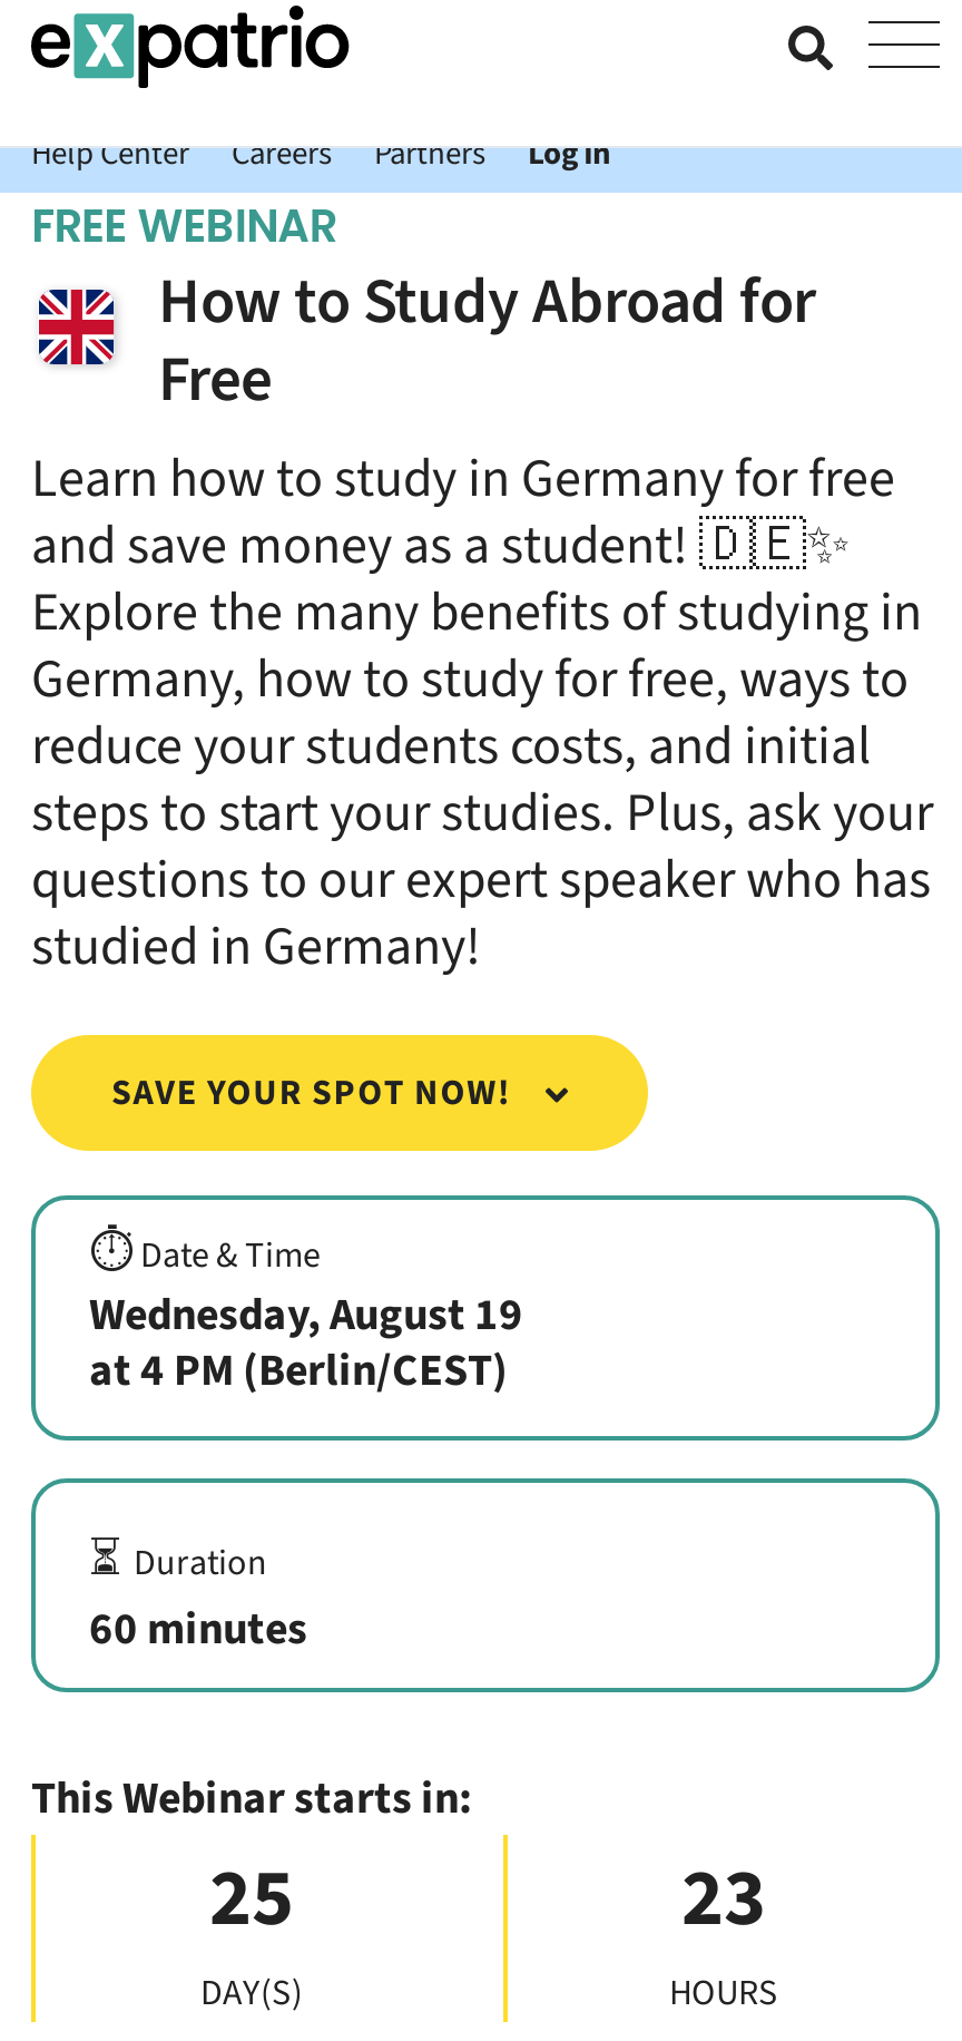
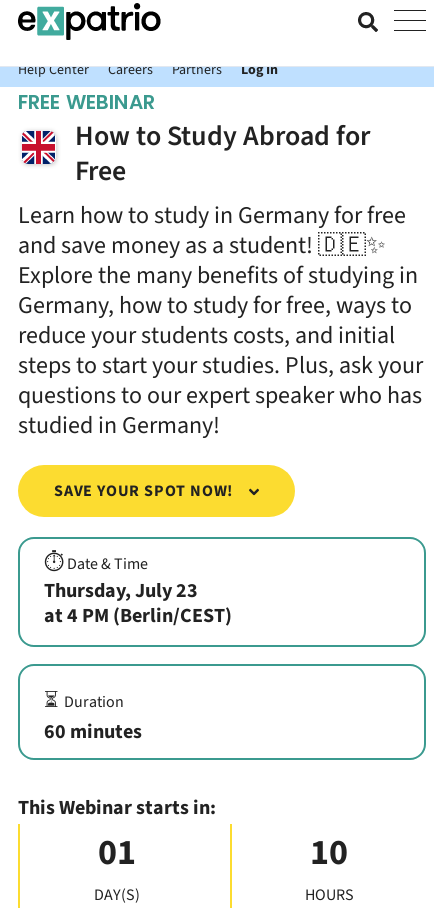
[89,1286,523,1348] Wednesday, August 19 -> [44,577,198,605] Thursday, July 23
[209,1841,294,1955] 25 -> [98,827,136,878] 01
[681,1841,766,1955] 23 -> [310,827,348,878] 10

